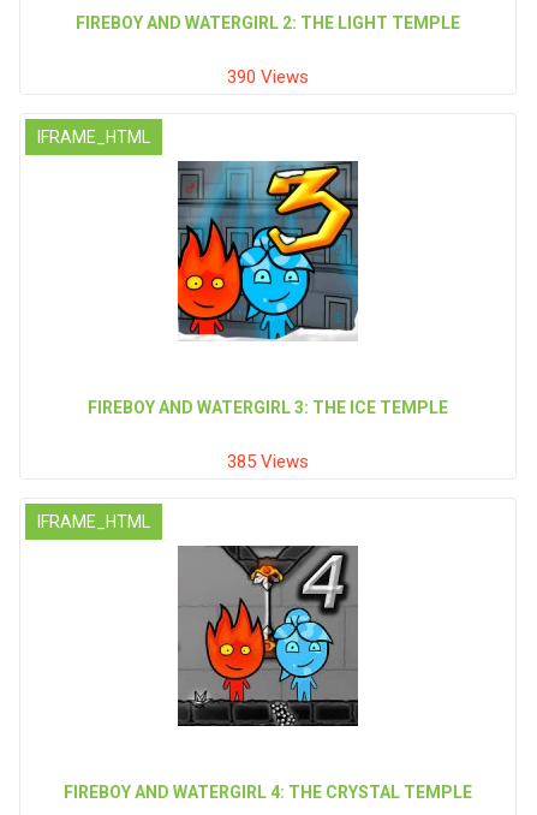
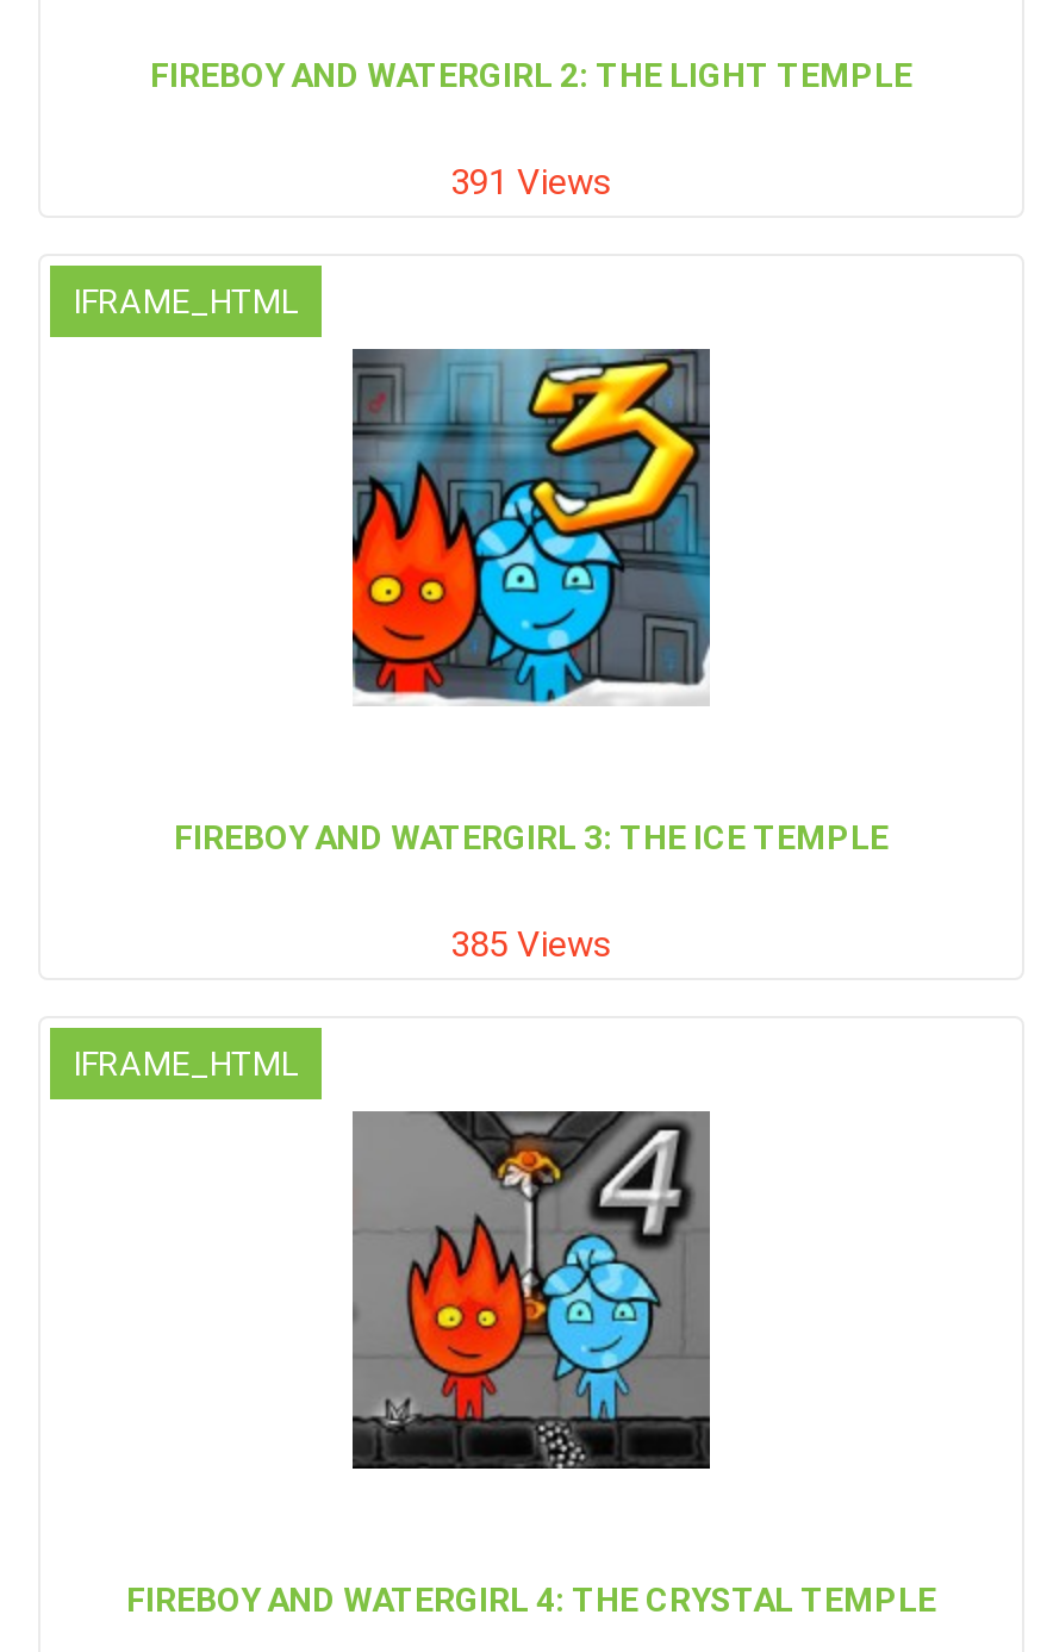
[227,66,309,88] 390 Views -> [450,161,612,204] 391 Views

